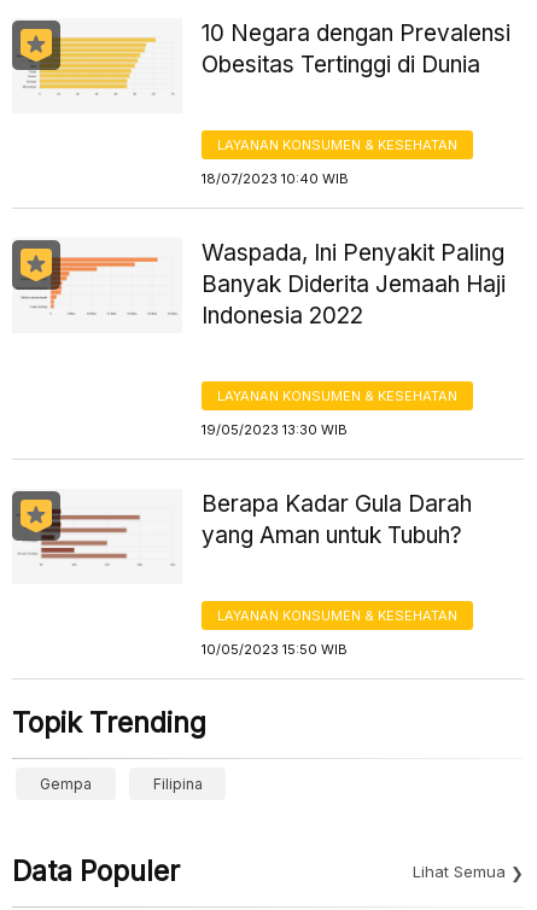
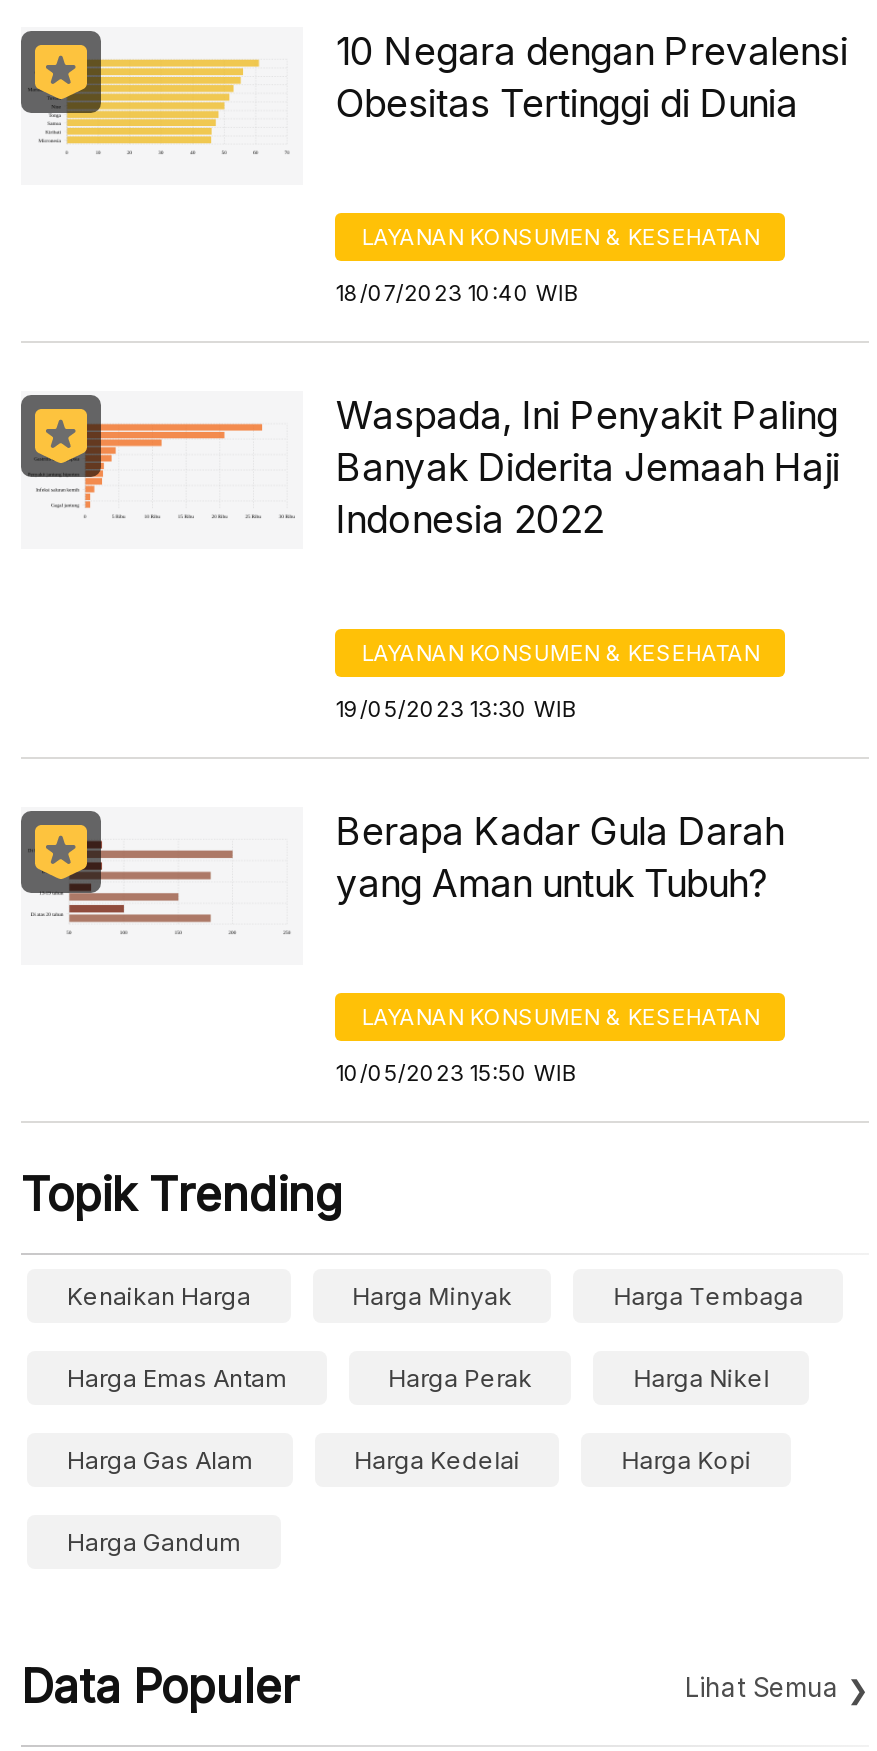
[40,775,202,793] Gempa | Filipina -> [67,1281,803,1557] Kenaikan Harga | Harga Minyak | Harga Tembaga | Harga Emas Antam | Harga Perak | Harga Nikel | Harga Gas Alam | Harga Kedelai | Harga Kopi | Harga Gandum

